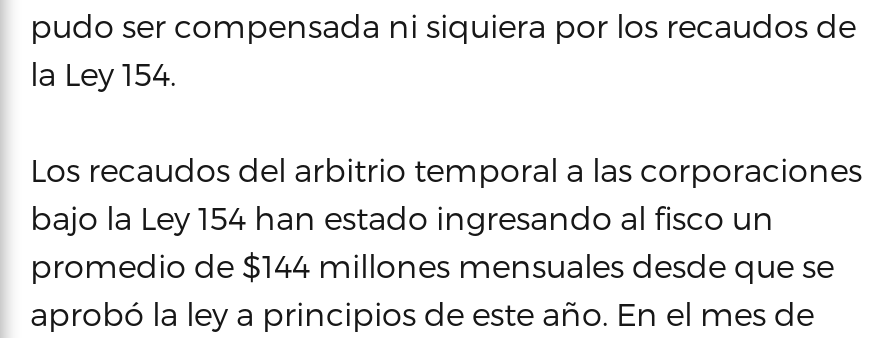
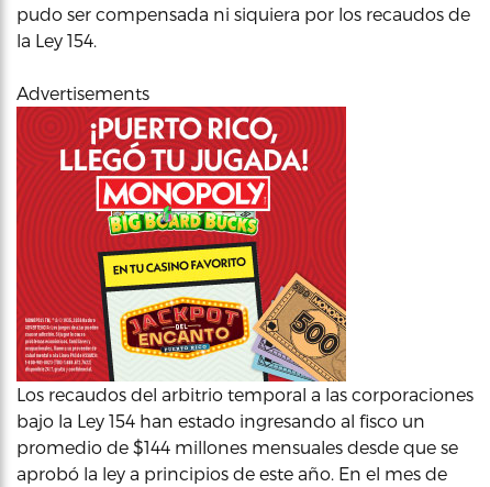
none -> [15,106,347,381] [image]
none -> [16,82,149,103] Advertisements

